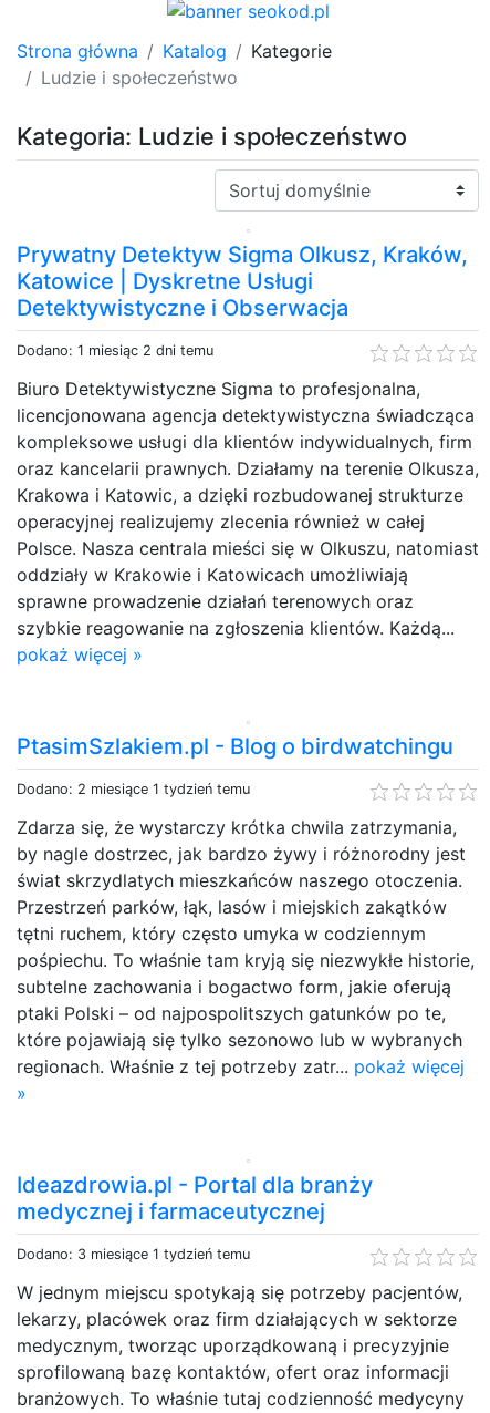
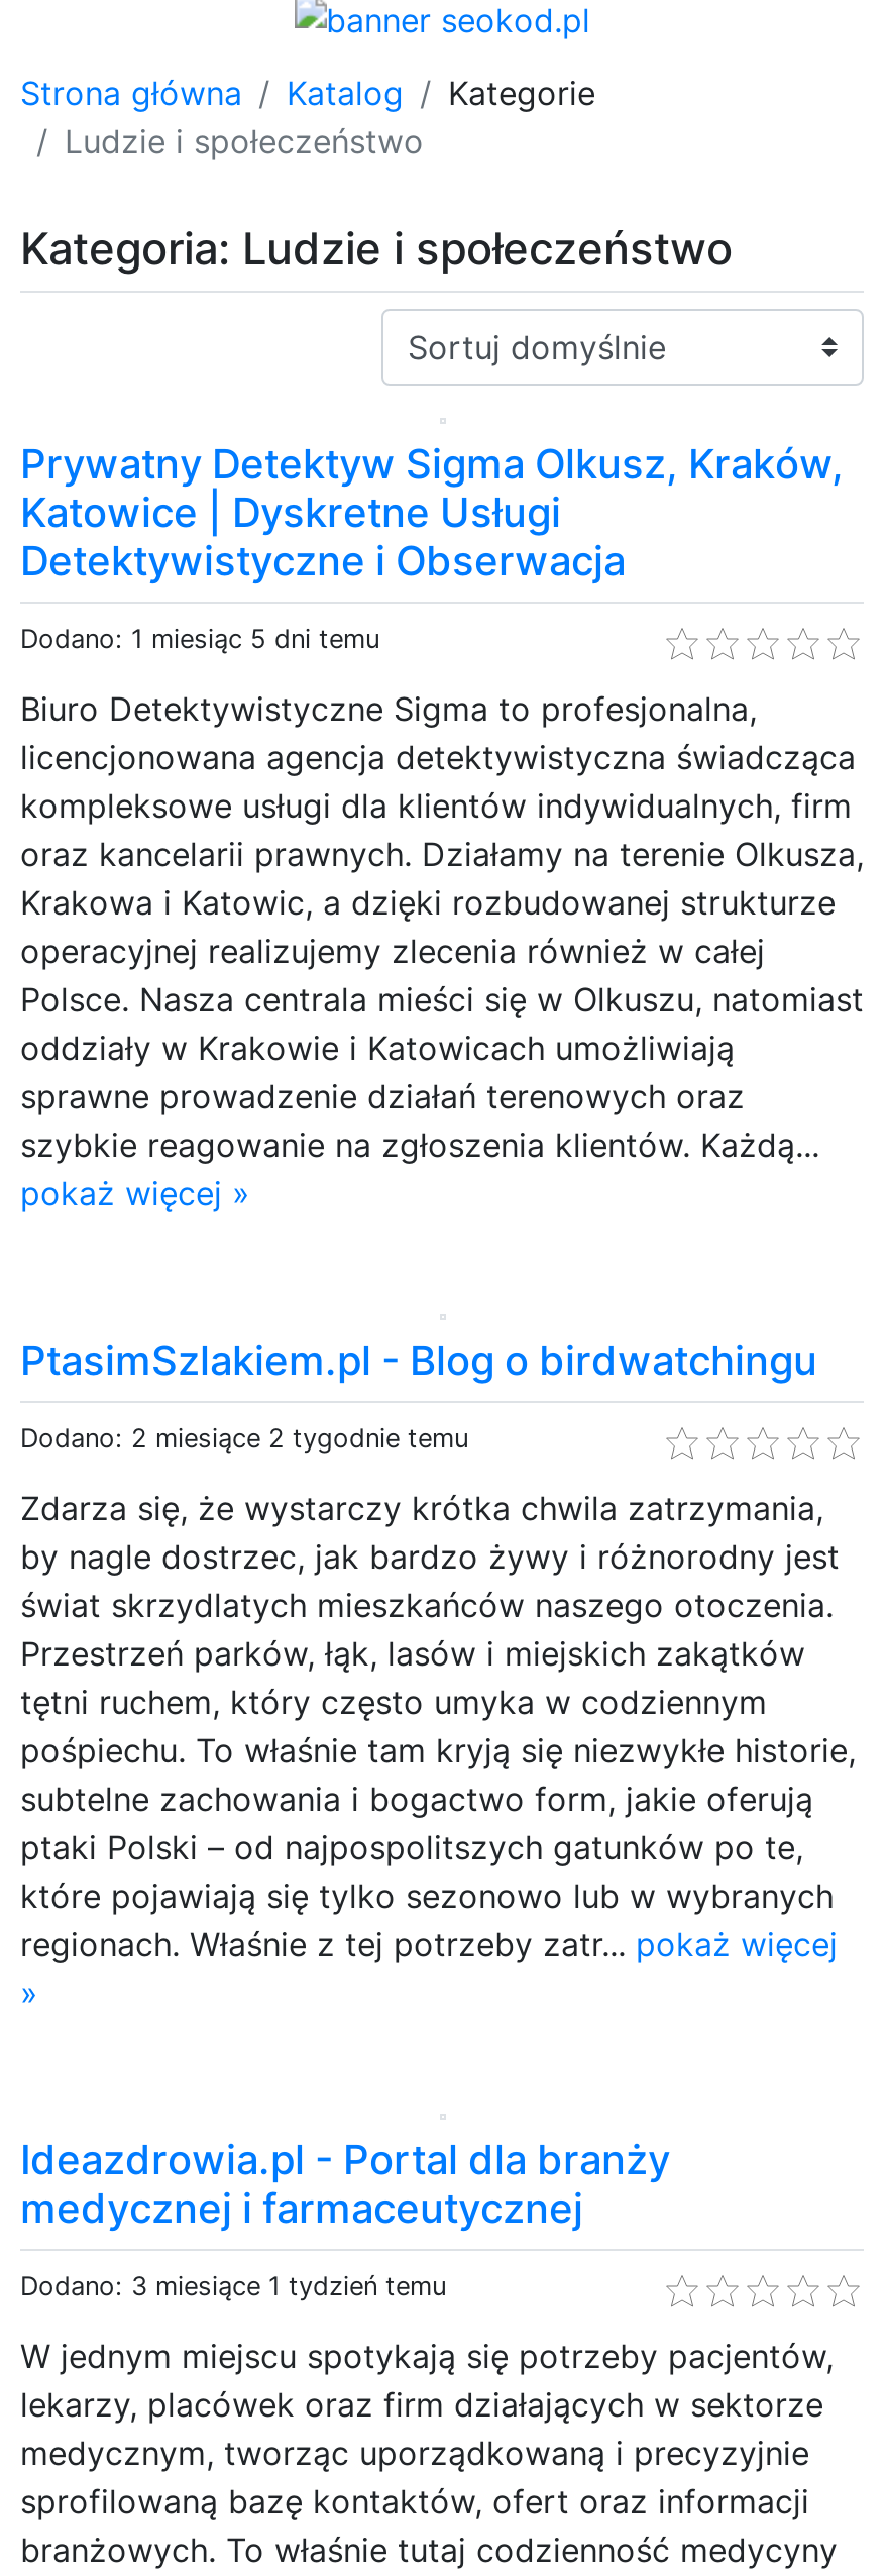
[17,342,213,358] Dodano: 1 miesiąc 2 dni temu -> [20,623,379,653] Dodano: 1 miesiąc 5 dni temu
[17,780,250,797] Dodano: 2 miesiące 1 tydzień temu -> [20,1422,468,1453] Dodano: 2 miesiące 2 tygodnie temu

